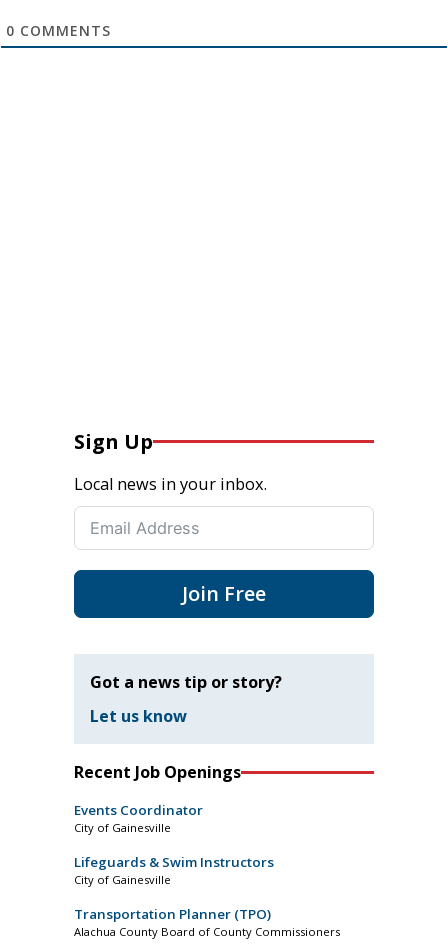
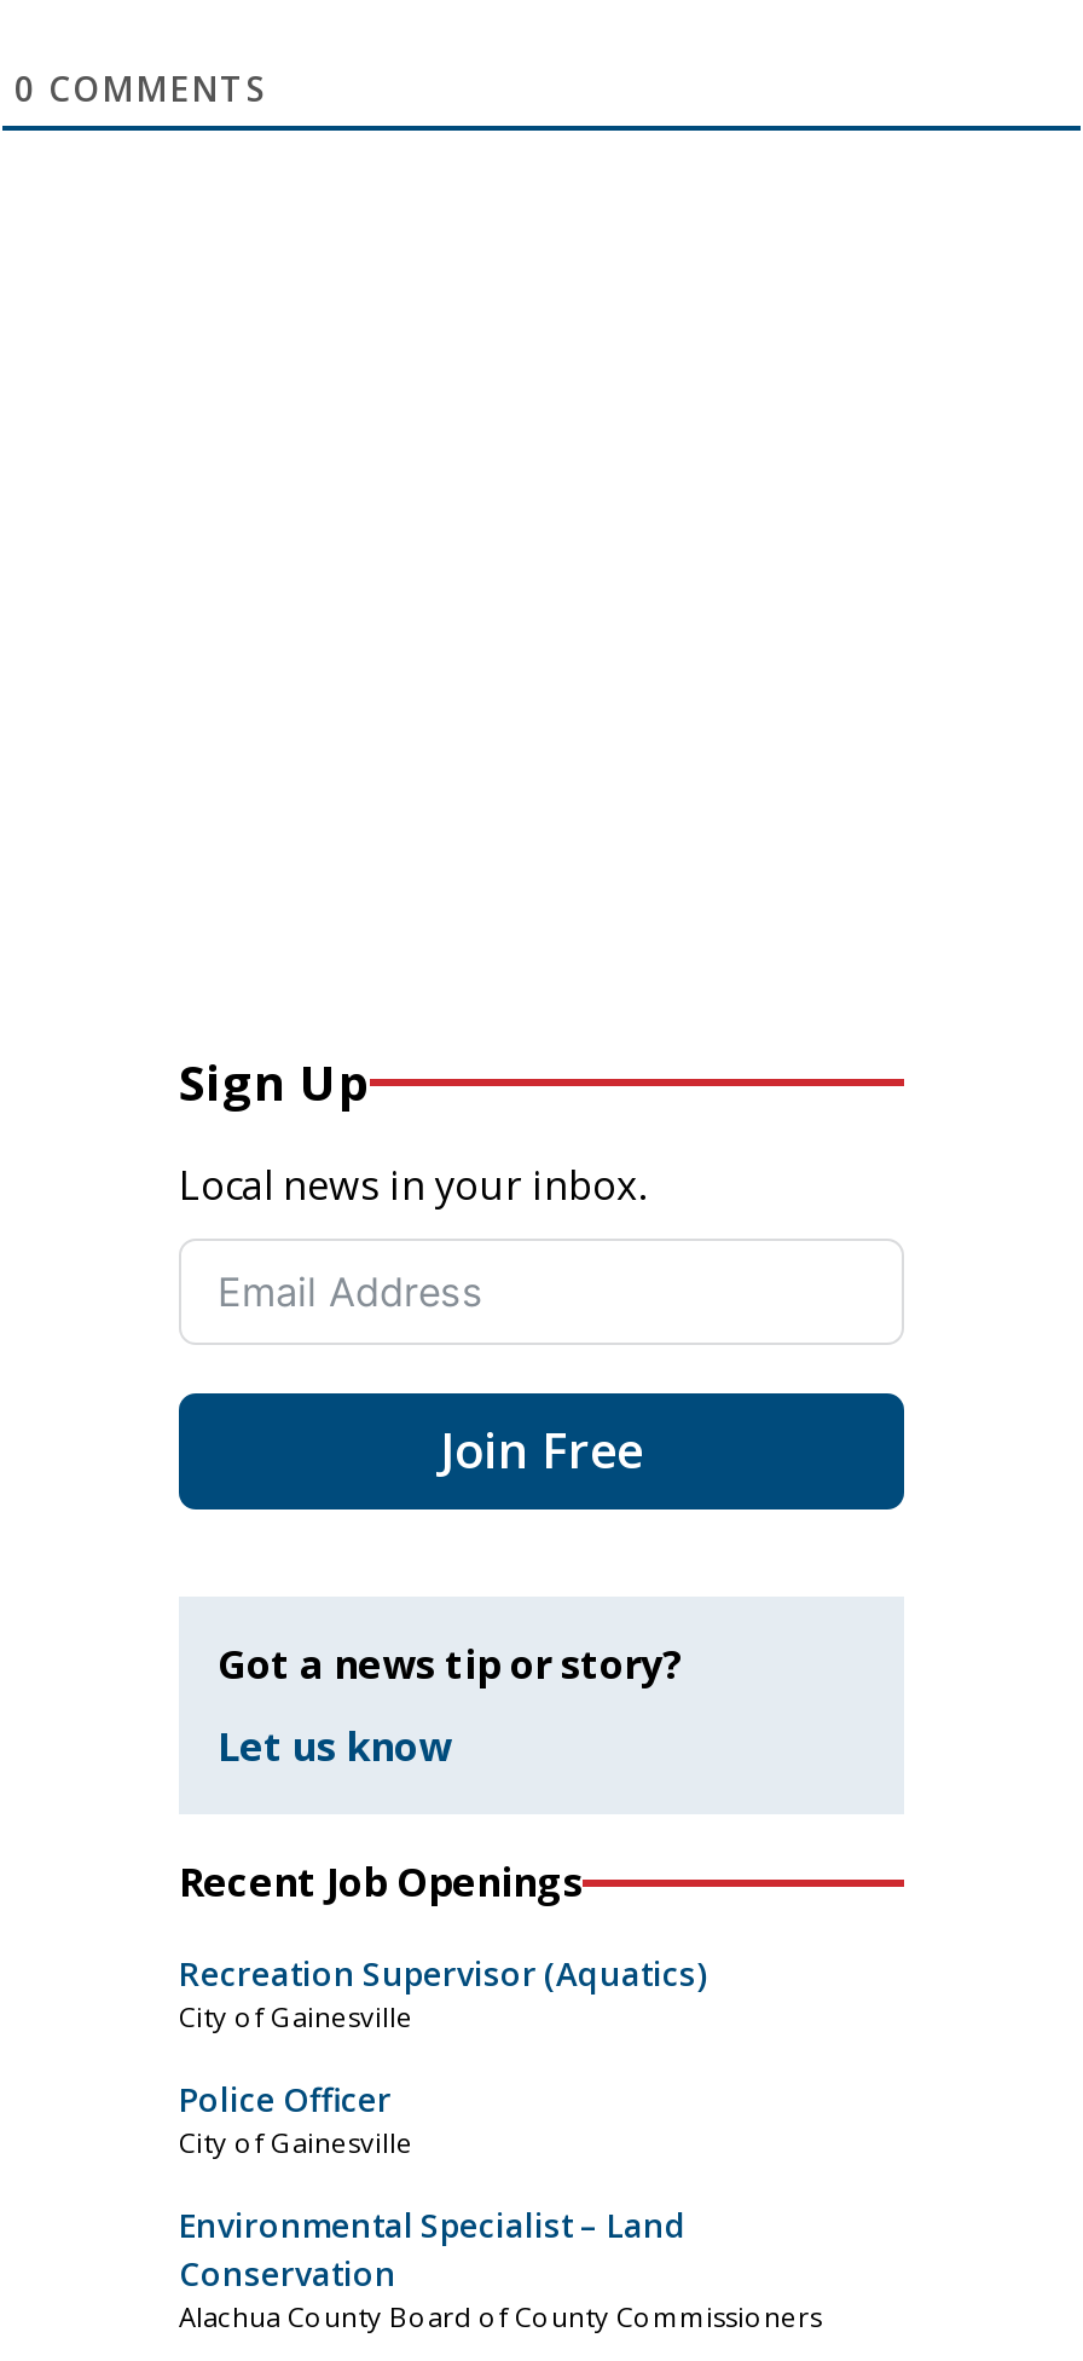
[74,801,203,819] Events Coordinator -> [179,1953,706,1996] Recreation Supervisor (Aquatics)
[74,853,274,871] Lifeguards & Swim Instructors -> [179,2078,392,2122] Police Officer
[74,905,271,923] Transportation Planner (TPO) -> [179,2204,687,2296] Environmental Specialist – Land | Conservation

